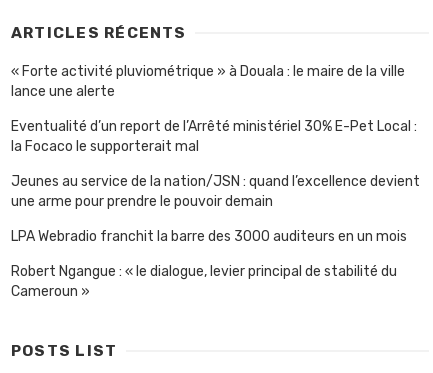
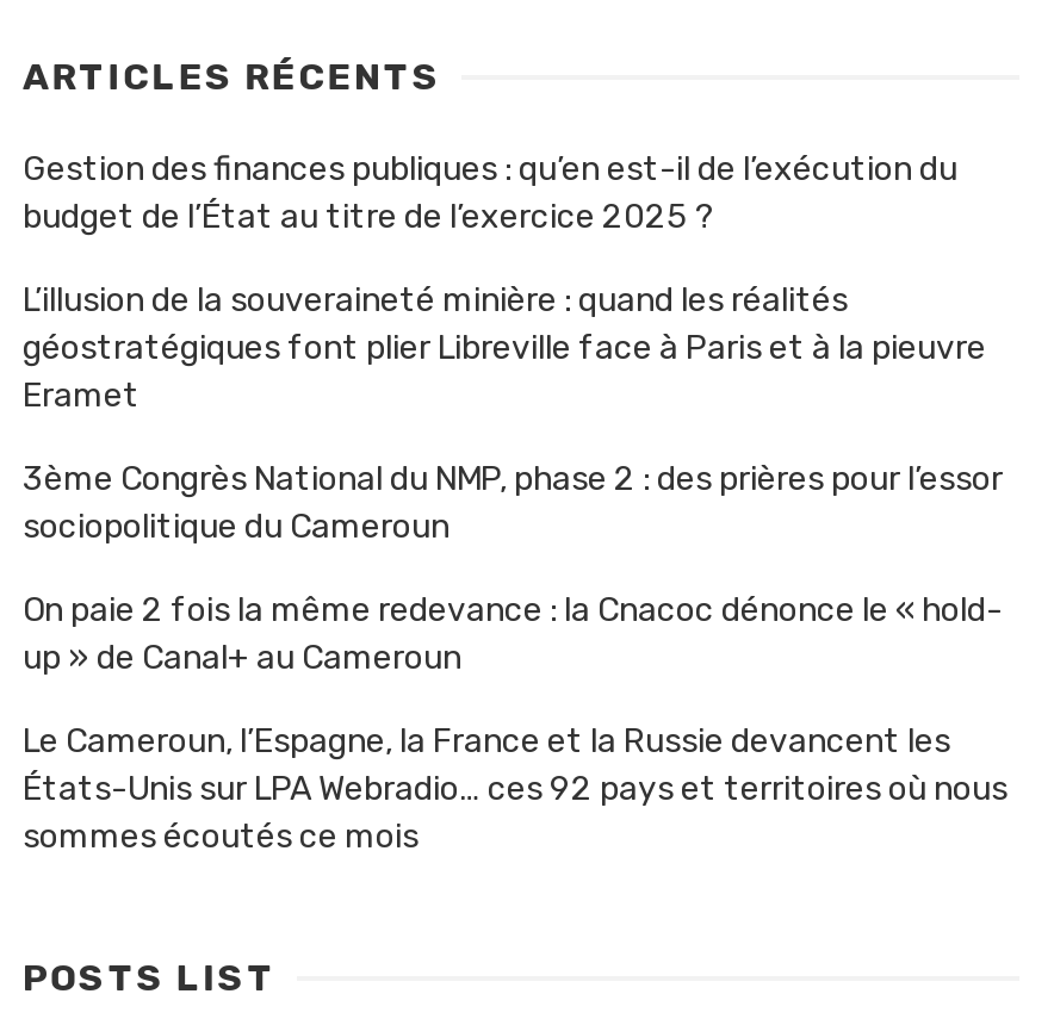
[11,63,405,100] « Forte activité pluviométrique » à Douala : le maire de la ville | lance une alerte -> [23,149,957,237] Gestion des finances publiques : qu’en est-il de l’exécution du | budget de l’État au titre de l’exercice 2025 ?
[11,118,417,155] Eventualité d’un report de l’Arrêté ministériel 30% E-Pet Local : | la Focaco le supporterait mal -> [23,280,986,416] L’illusion de la souveraineté minière : quand les réalités | géostratégiques font plier Libreville face à Paris et à la pieuvre | Eramet
[11,173,420,210] Jeunes au service de la nation/JSN : quand l’excellence devient | une arme pour prendre le pouvoir demain -> [23,459,1003,547] 3ème Congrès National du NMP, phase 2 : des prières pour l’essor | sociopolitique du Cameroun
[11,228,407,245] LPA Webradio franchit la barre des 3000 auditeurs en un mois -> [23,590,1003,678] On paie 2 fois la même redevance : la Cnacoc dénonce le « hold- | up » de Canal+ au Cameroun
[11,263,397,300] Robert Ngangue : « le dialogue, levier principal de stabilité du | Cameroun » -> [23,721,1007,857] Le Cameroun, l’Espagne, la France et la Russie devancent les | États-Unis sur LPA Webradio… ces 92 pays et territoires où nous | sommes écoutés ce mois

